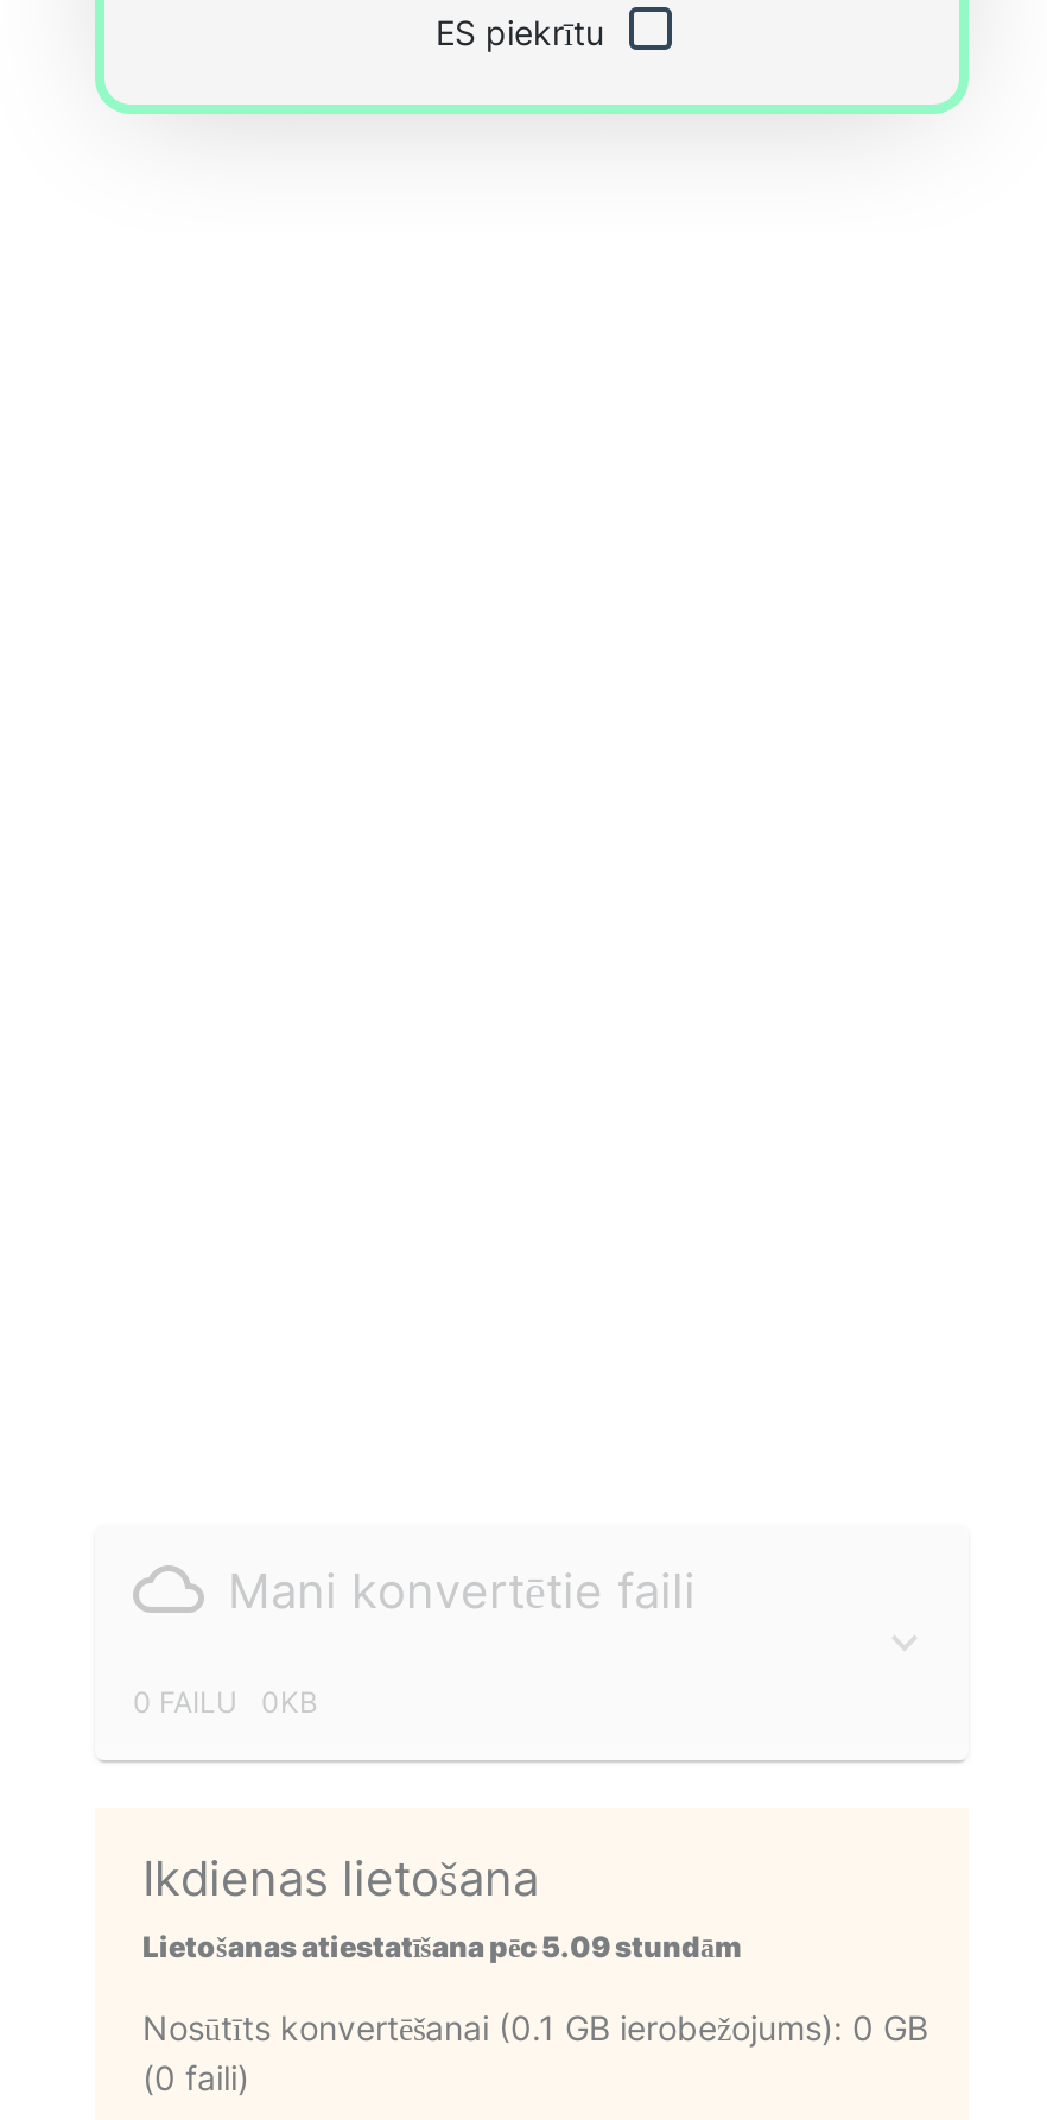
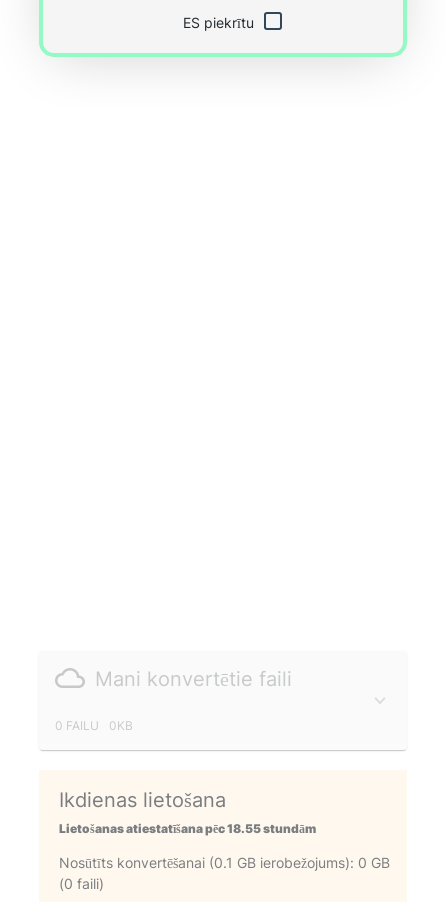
[142,1929,741,1964] Lietošanas atiestatīšana pēc 5.09 stundām -> [59,821,316,836] Lietošanas atiestatīšana pēc 18.55 stundām

